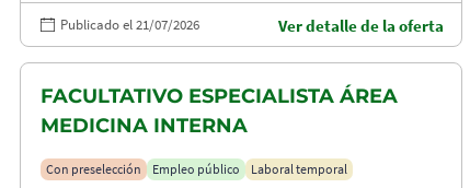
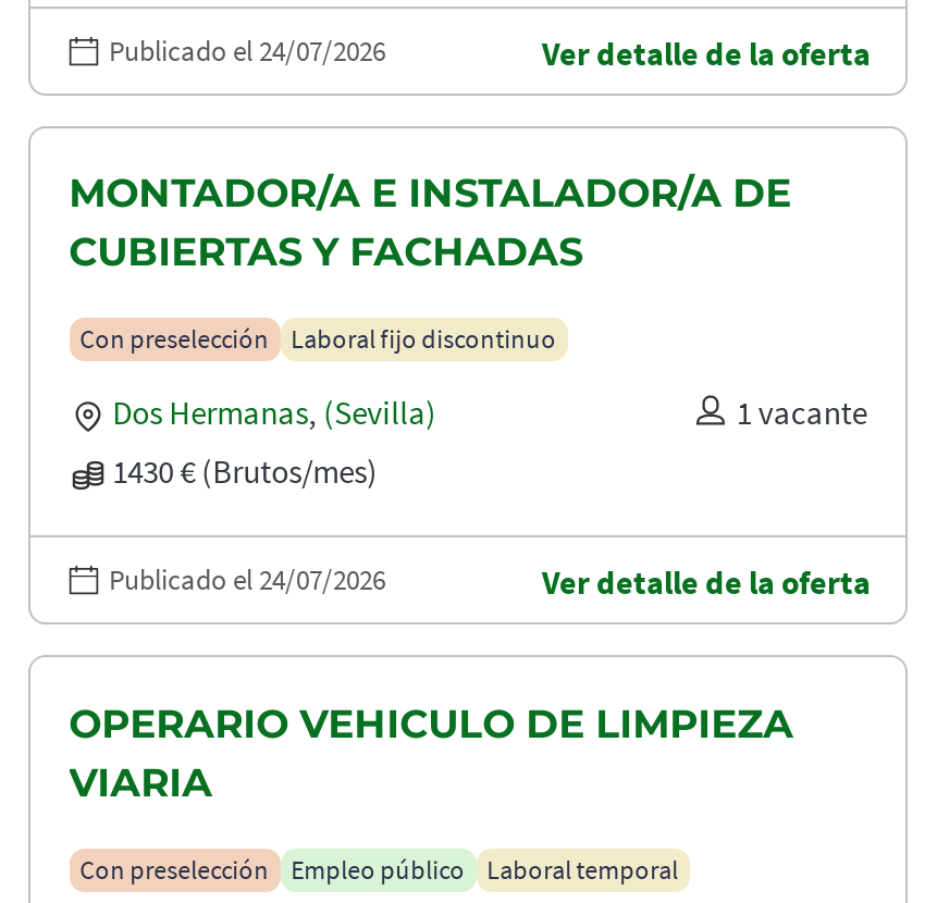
[60,15,199,33] Publicado el 21/07/2026 -> [109,32,385,69] Publicado el 24/07/2026
[40,84,397,138] FACULTATIVO ESPECIALISTA ÁREA | MEDICINA INTERNA -> [69,170,871,807] MONTADOR/A E INSTALADOR/A DE | CUBIERTAS Y FACHADAS | Con preselección | Laboral fijo discontinuo | Dos Hermanas, (Sevilla) | 1 vacante | 1430 € (Brutos/mes) | Publicado el 24/07/2026 | Ver detalle de la oferta | OPERARIO VEHICULO DE LIMPIEZA | VIARIA

